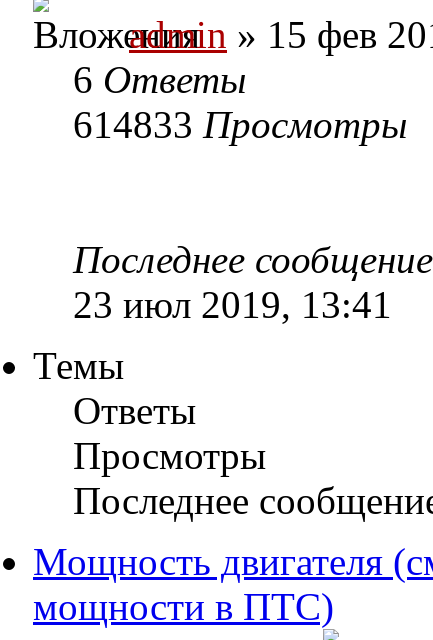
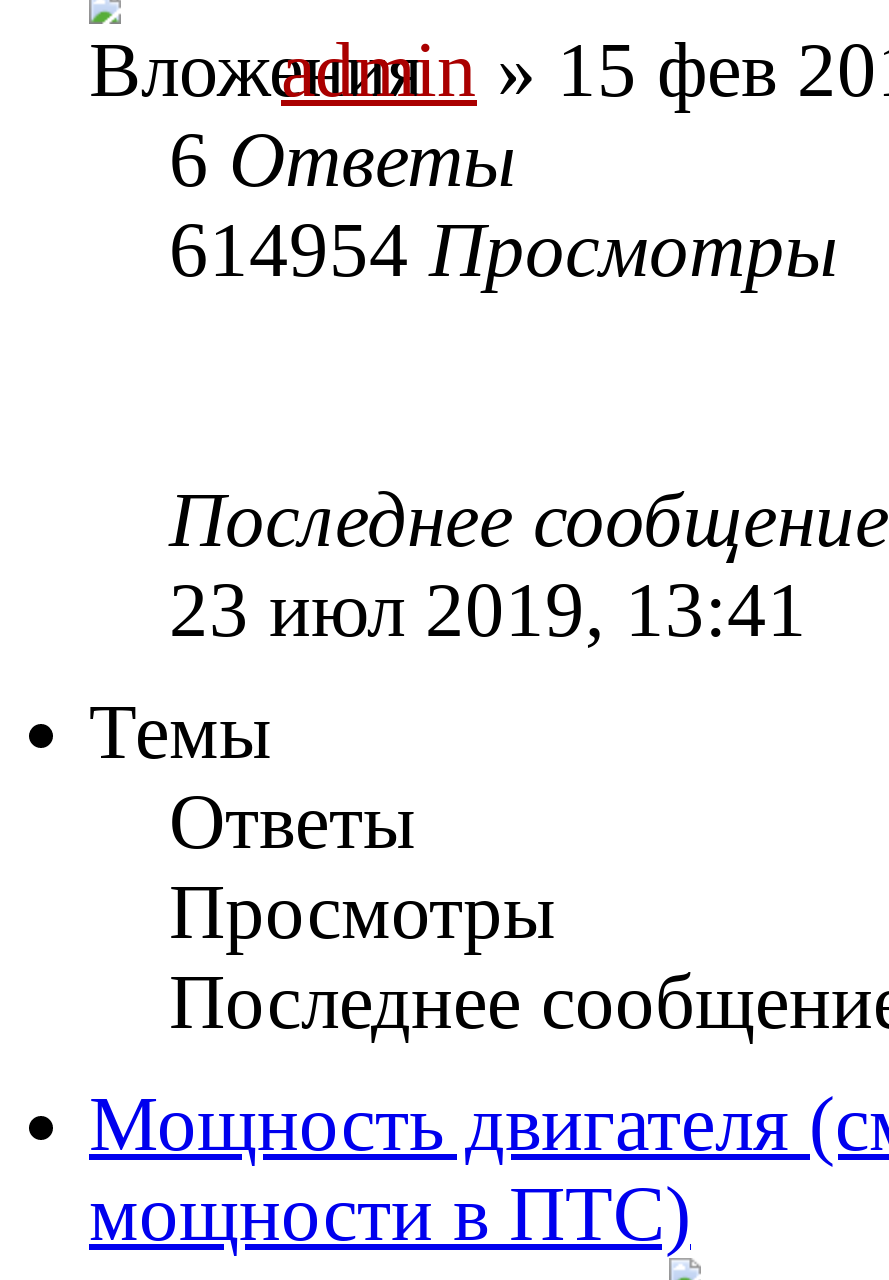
[73,103,407,146] 614833 Просмотры -> [169,207,837,293] 614954 Просмотры

